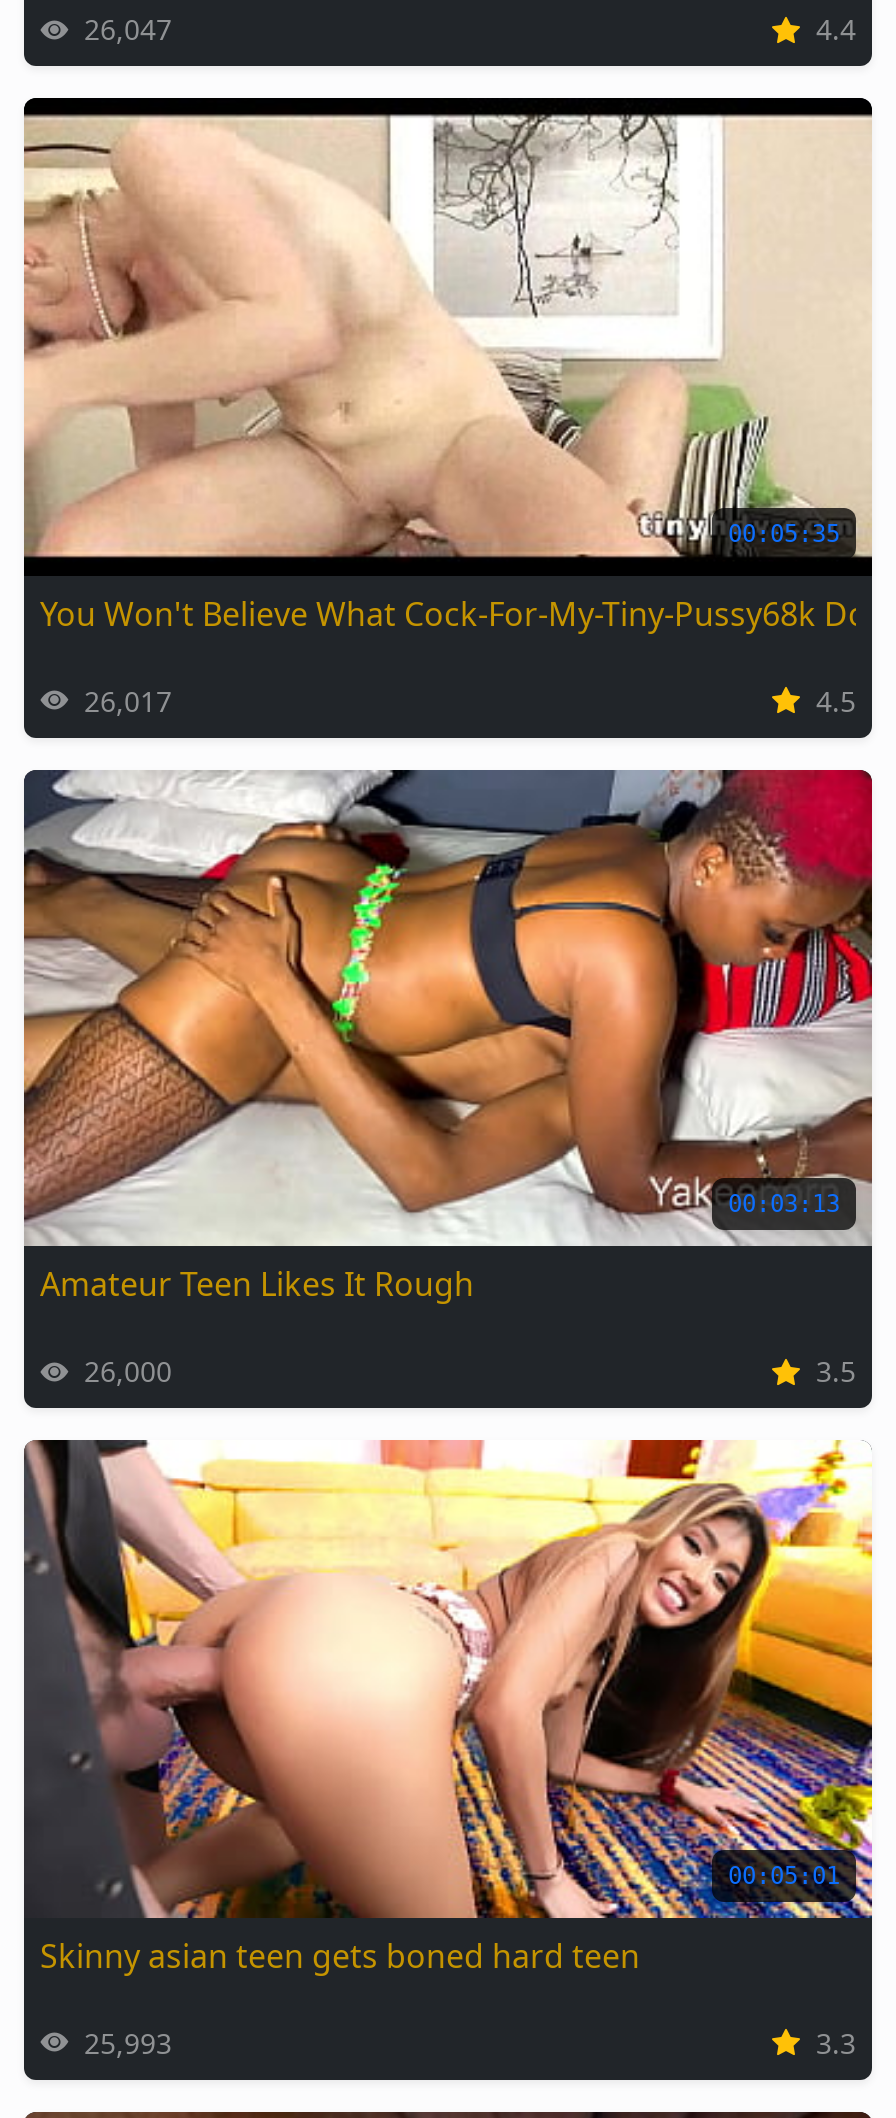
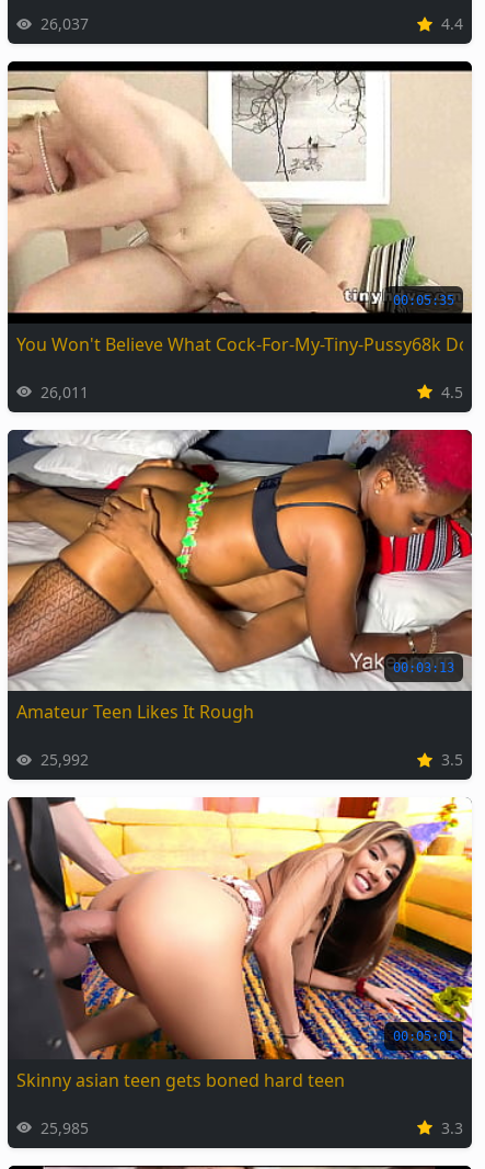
[76,10,172,48] 26,047 -> [36,13,89,34] 26,037
[76,681,172,719] 26,017 -> [36,381,89,402] 26,011
[76,1352,172,1390] 26,000 -> [36,749,89,770] 25,992
[76,2023,172,2061] 25,993 -> [36,1117,89,1138] 25,985

